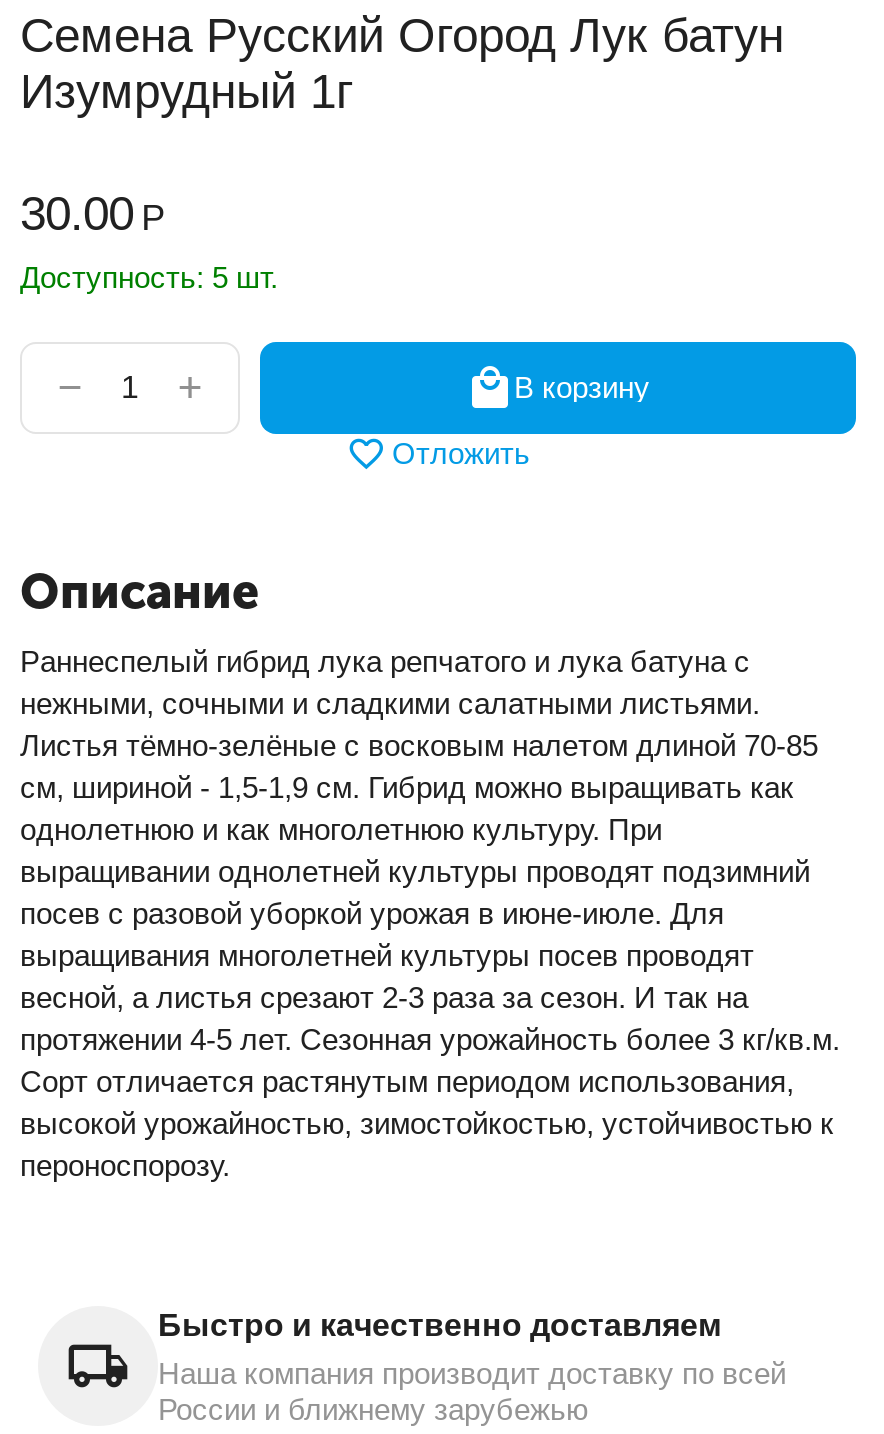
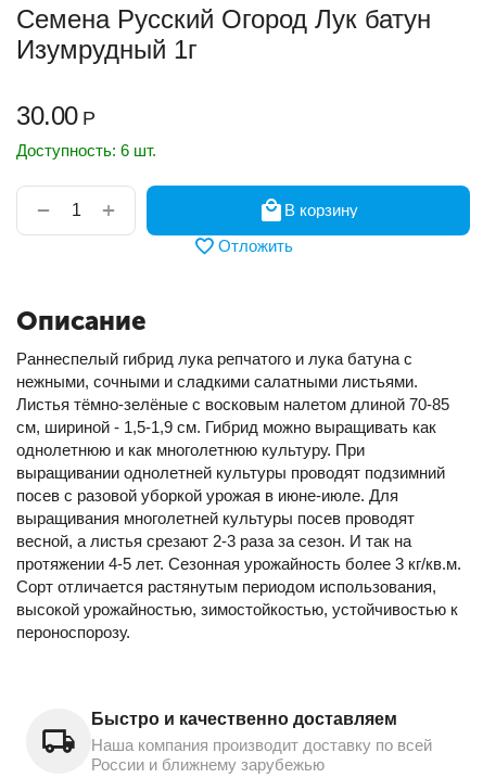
[20,259,278,293] Доступность: 5 шт. -> [16,141,156,159] Доступность: 6 шт.

